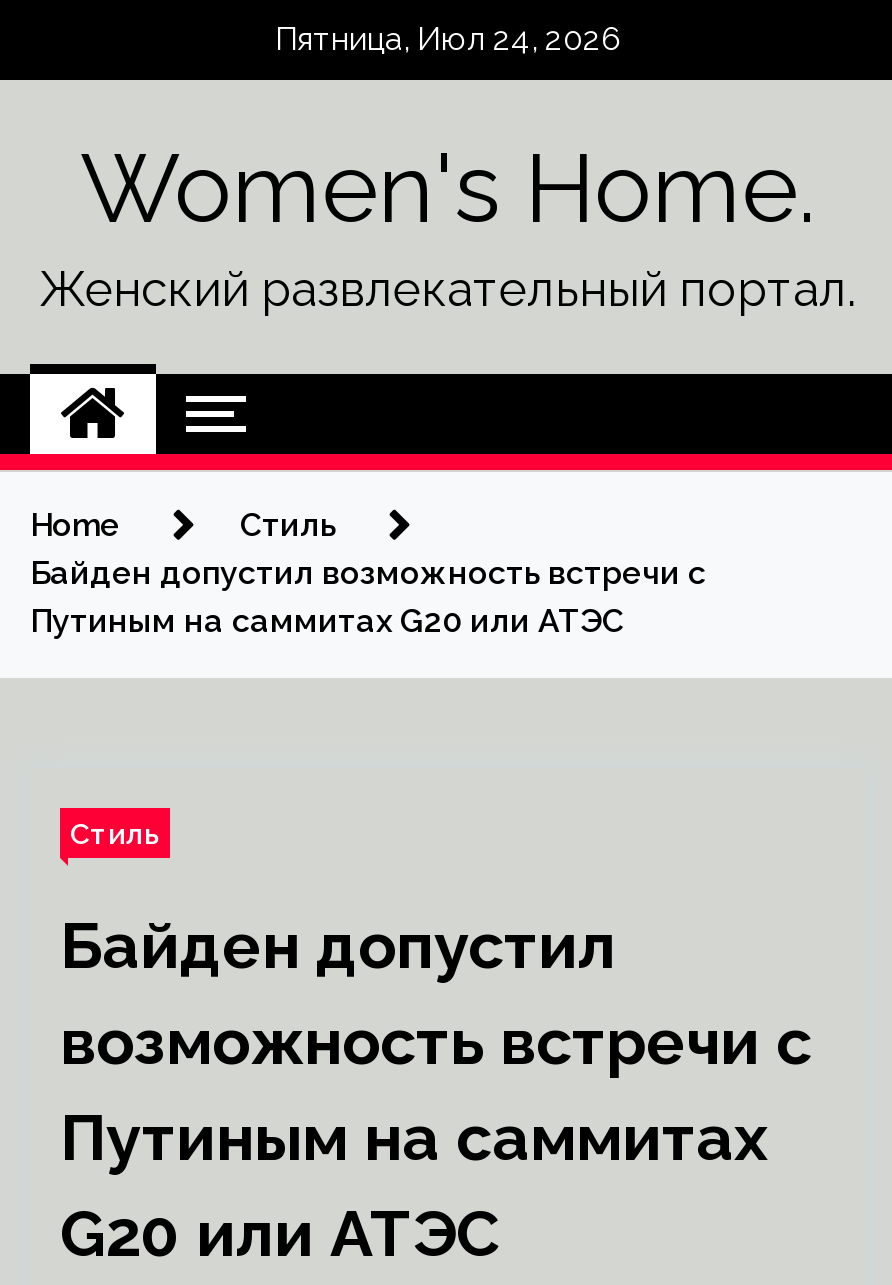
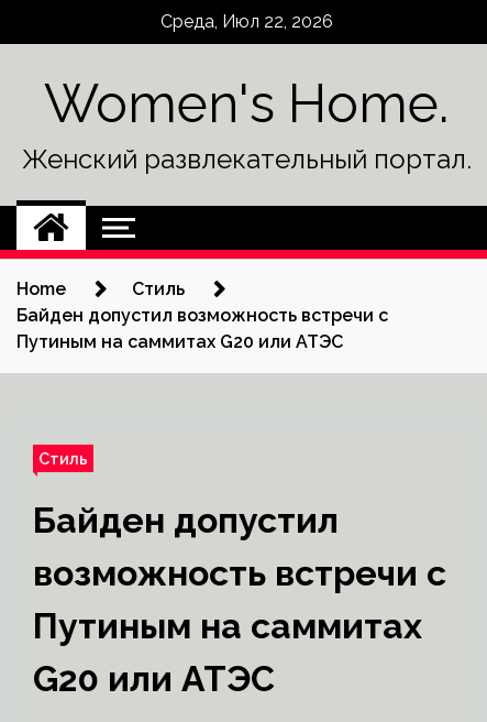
[275,20,621,58] Пятница, Июл 24, 2026 -> [160,11,333,32] Среда, Июл 22, 2026

